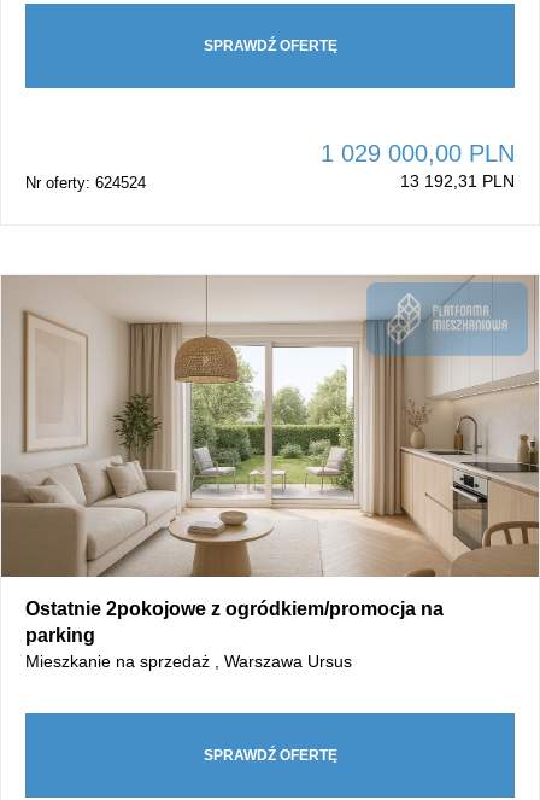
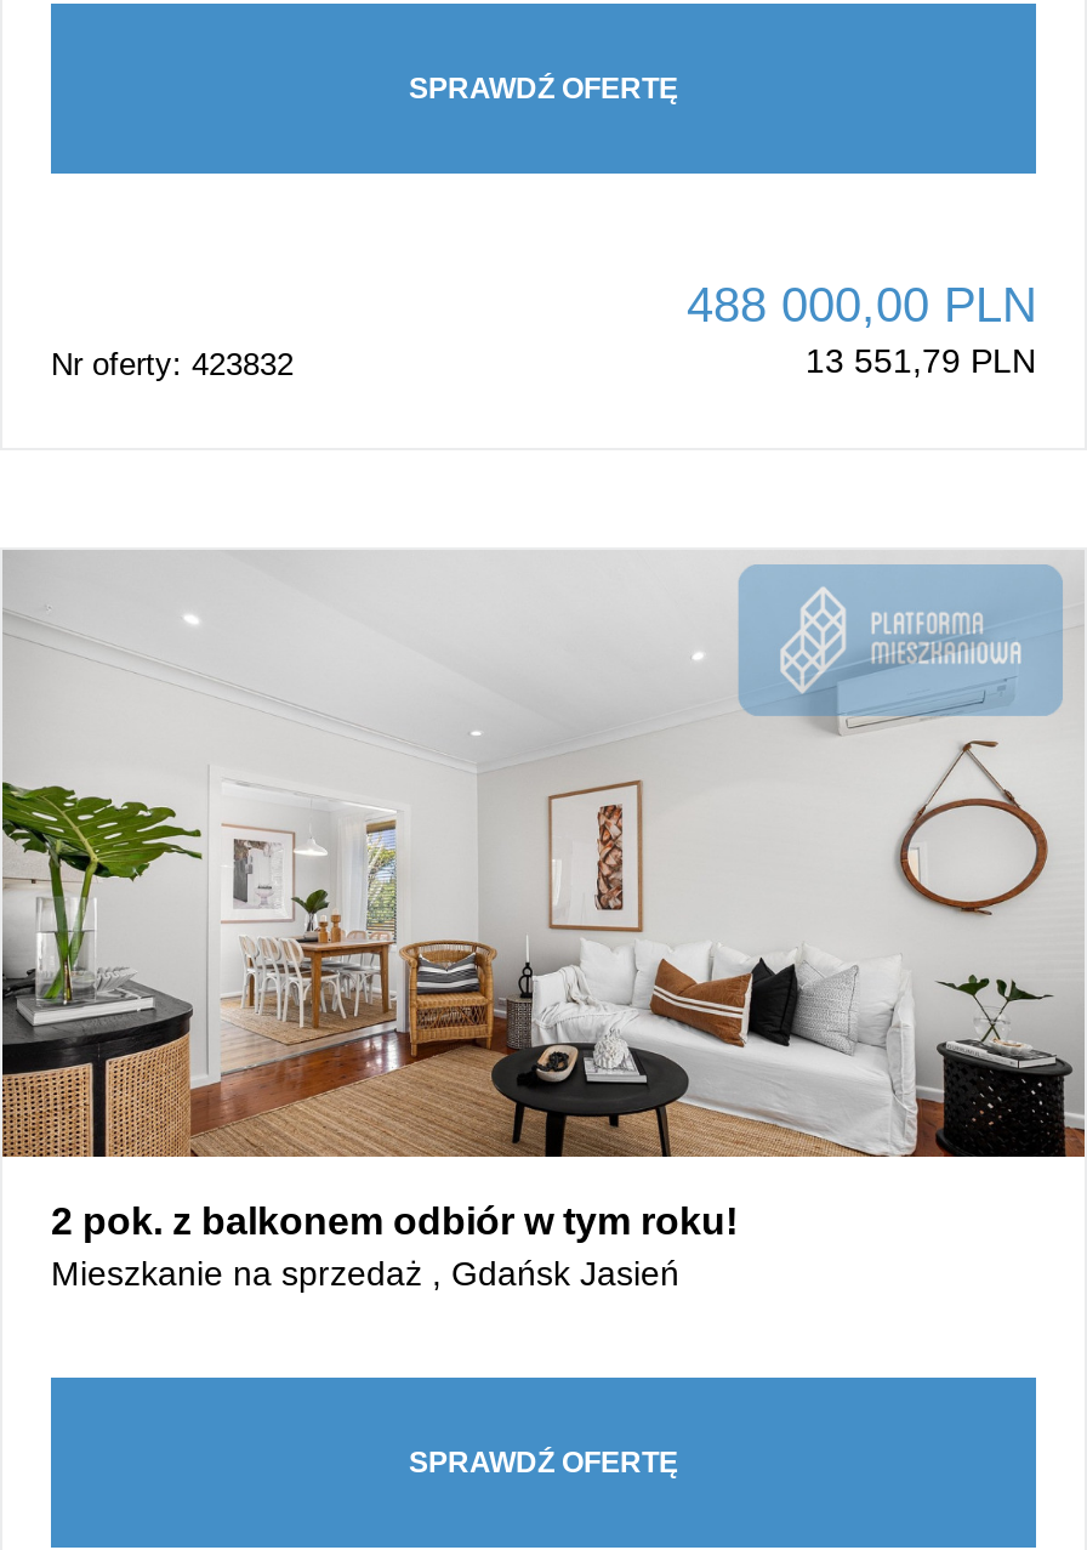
[321,140,515,191] 1 029 000,00 PLN | 13 192,31 PLN -> [687,278,1036,380] 488 000,00 PLN | 13 551,79 PLN
[25,174,146,192] Nr oferty: 624524 -> [51,346,294,382] Nr oferty: 423832
[4,275,536,671] [image] | Ostatnie 2pokojowe z ogródkiem/promocja na | parking | Mieszkanie na sprzedaż , Warszawa Ursus -> [7,552,1080,1293] [image] | 2 pok. z balkonem odbiór w tym roku! | Mieszkanie na sprzedaż , Gdańsk Jasień

